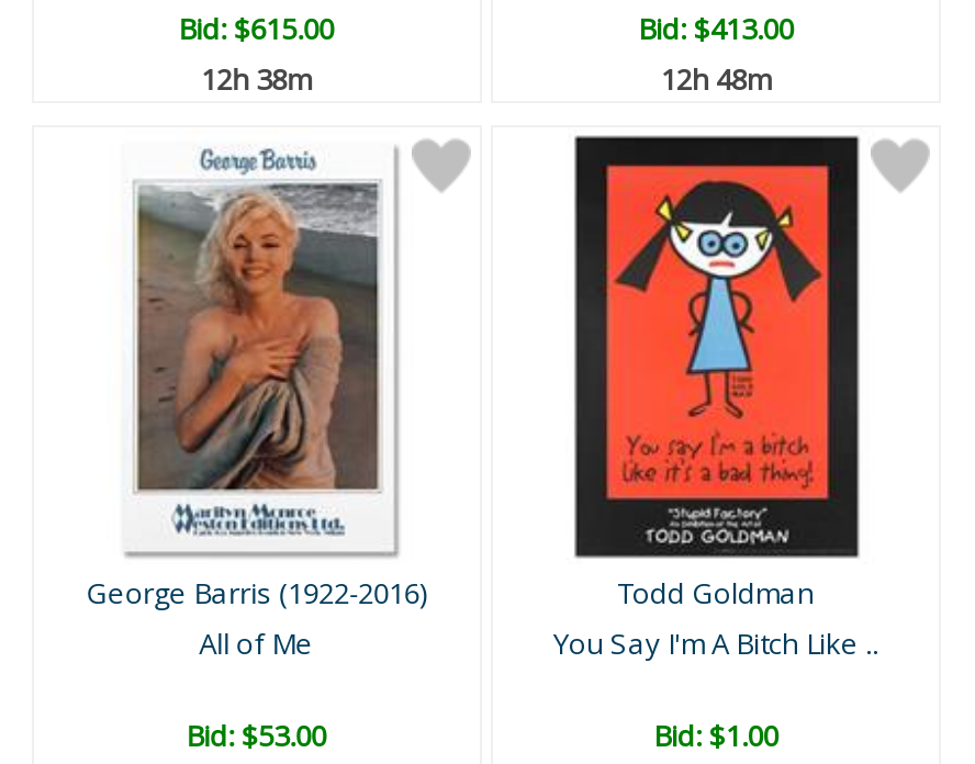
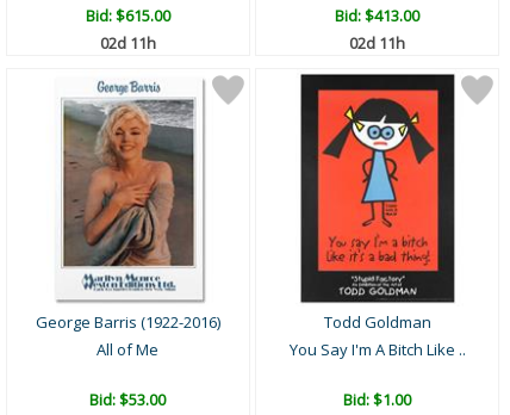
[201,60,311,99] 12h 38m -> [100,33,156,54] 02d 11h
[661,60,771,99] 12h 48m -> [349,33,405,54] 02d 11h

